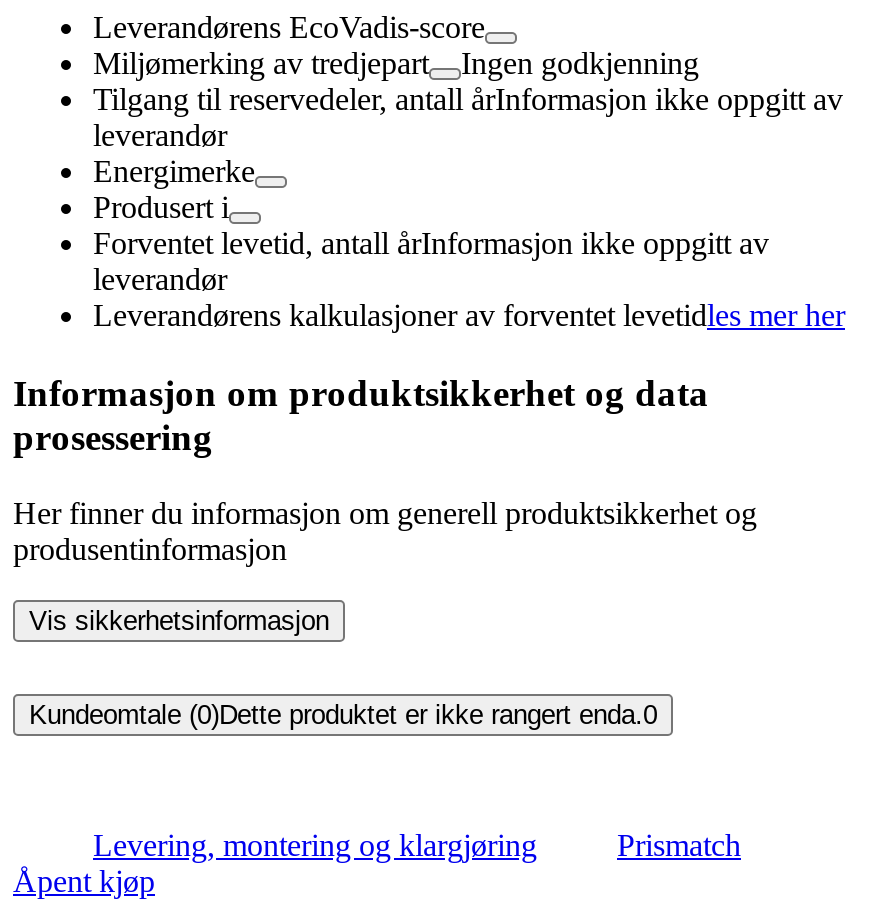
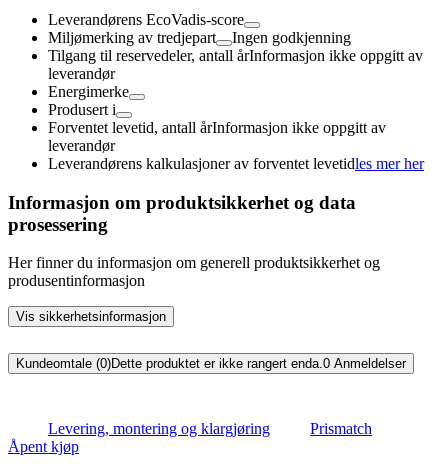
[29,701,657,731] Kundeomtale (0)Dette produktet er ikke rangert enda.0 -> [16,356,406,371] Kundeomtale (0)Dette produktet er ikke rangert enda.0 Anmeldelser

